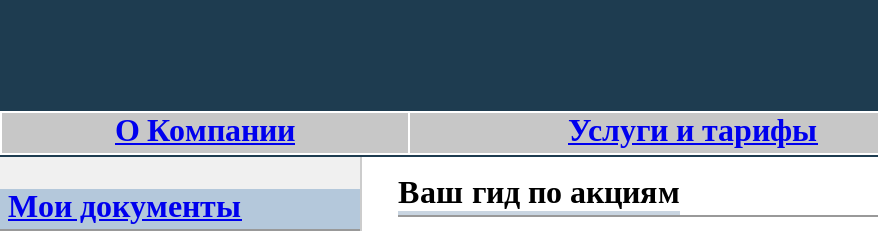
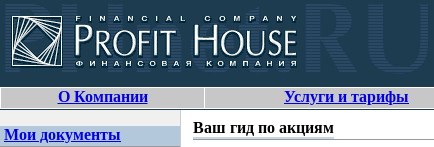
none -> [11,15,63,67] [image]
none -> [75,15,297,66] [image]

